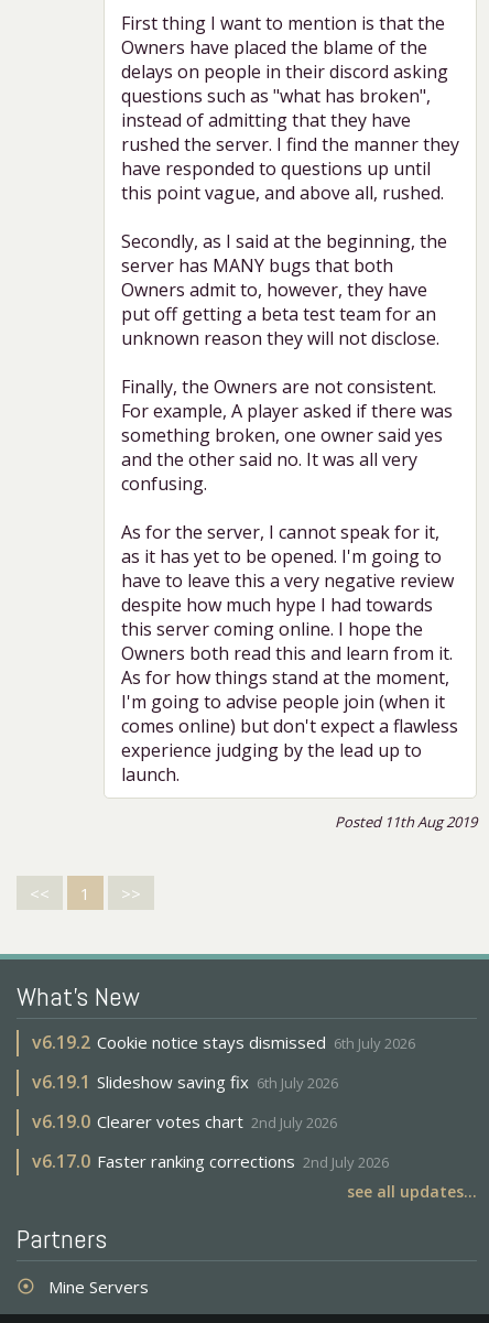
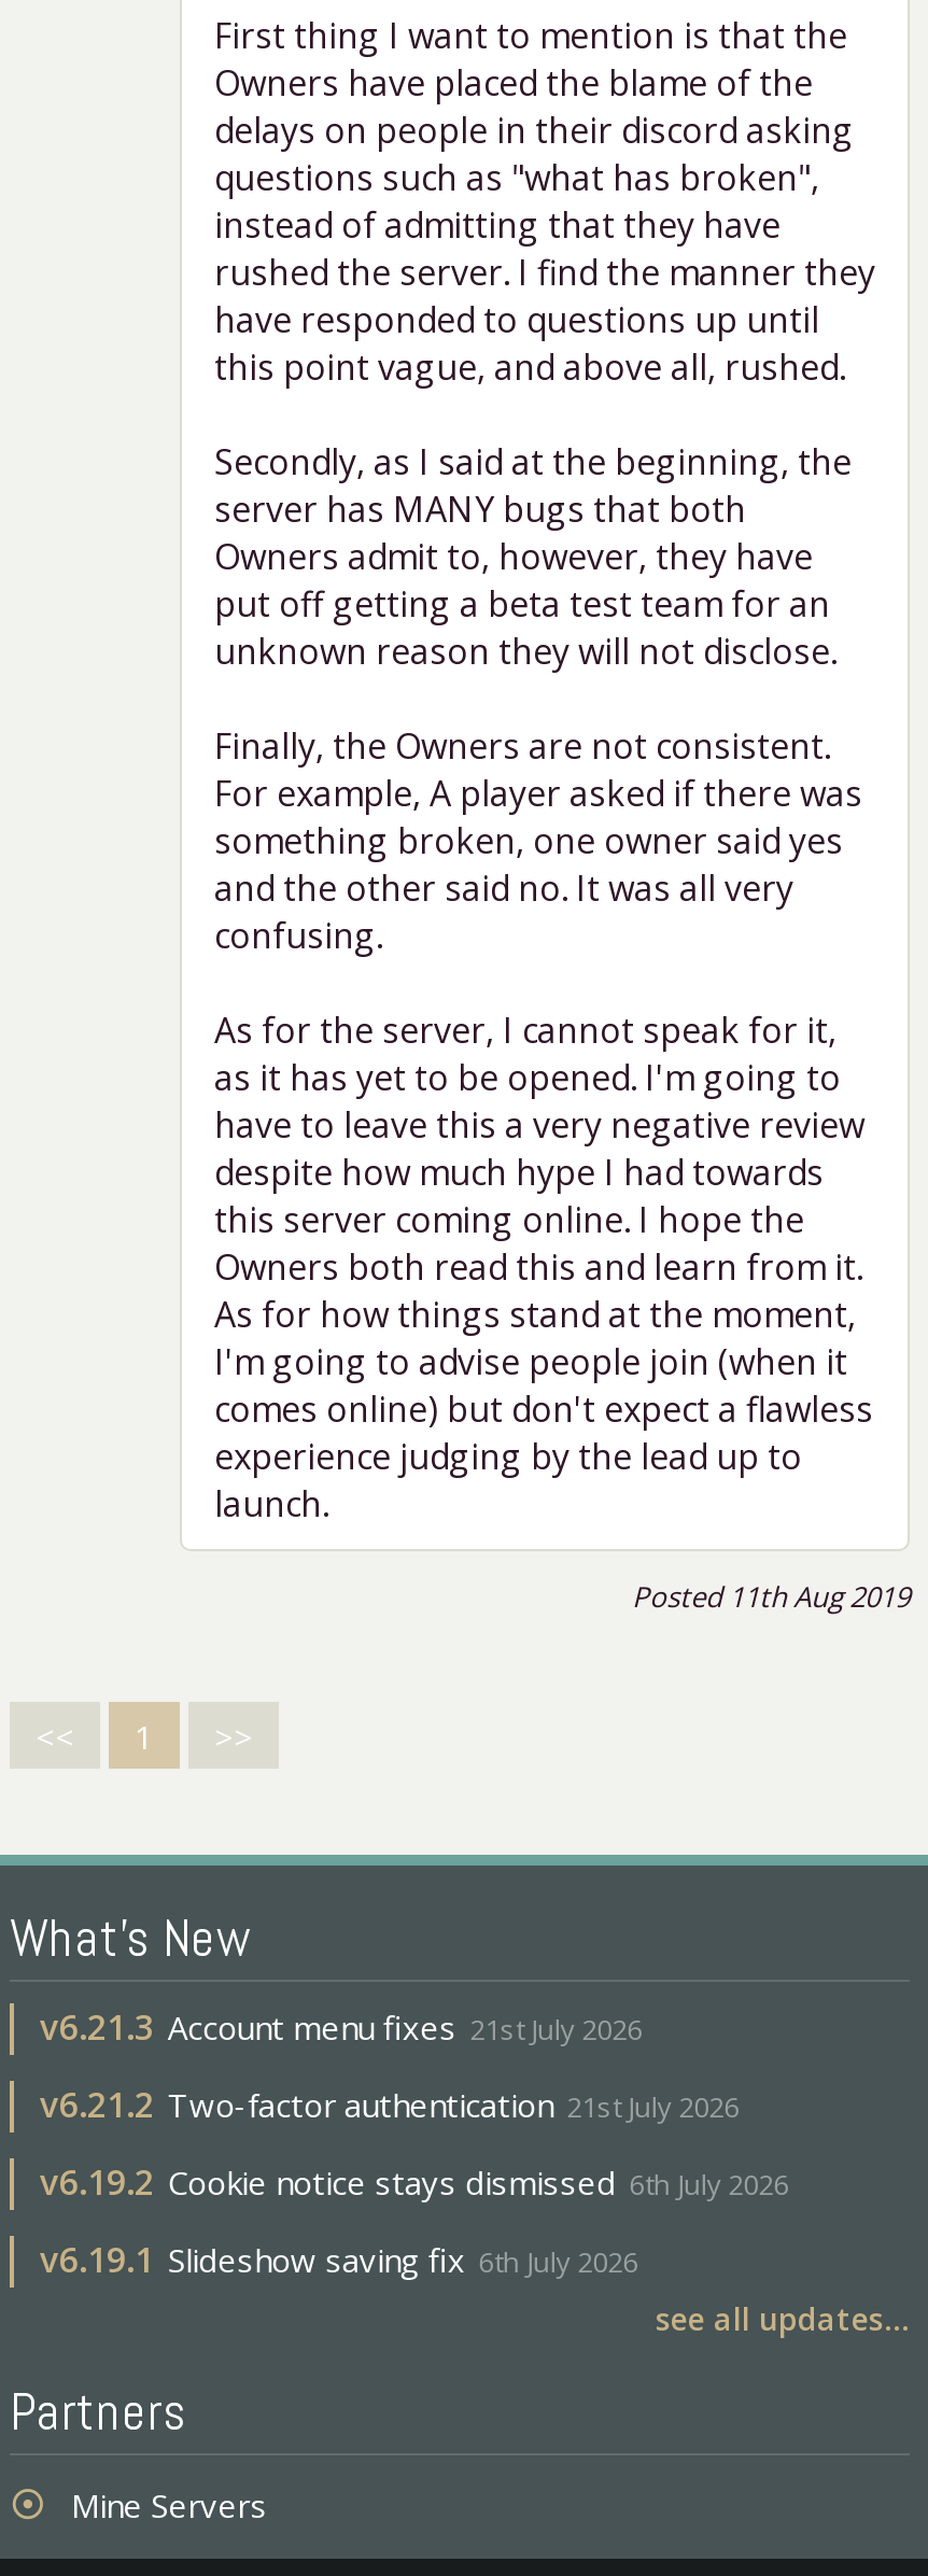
none -> [40,2004,739,2129] v6.21.3 Account menu fixes 21st July 2026 | v6.21.2 Two-factor authentication 21st July 2026
moved [32,1030,415,1094] -> [40,2159,789,2284]: v6.19.2 Cookie notice stays dismissed 6th July 2026 | v6.19.1 Slideshow saving fix 6th July 2026
[32,1110,389,1173] v6.19.0 Clearer votes chart 2nd July 2026 | v6.17.0 Faster ranking corrections 2nd July 2026 -> none

